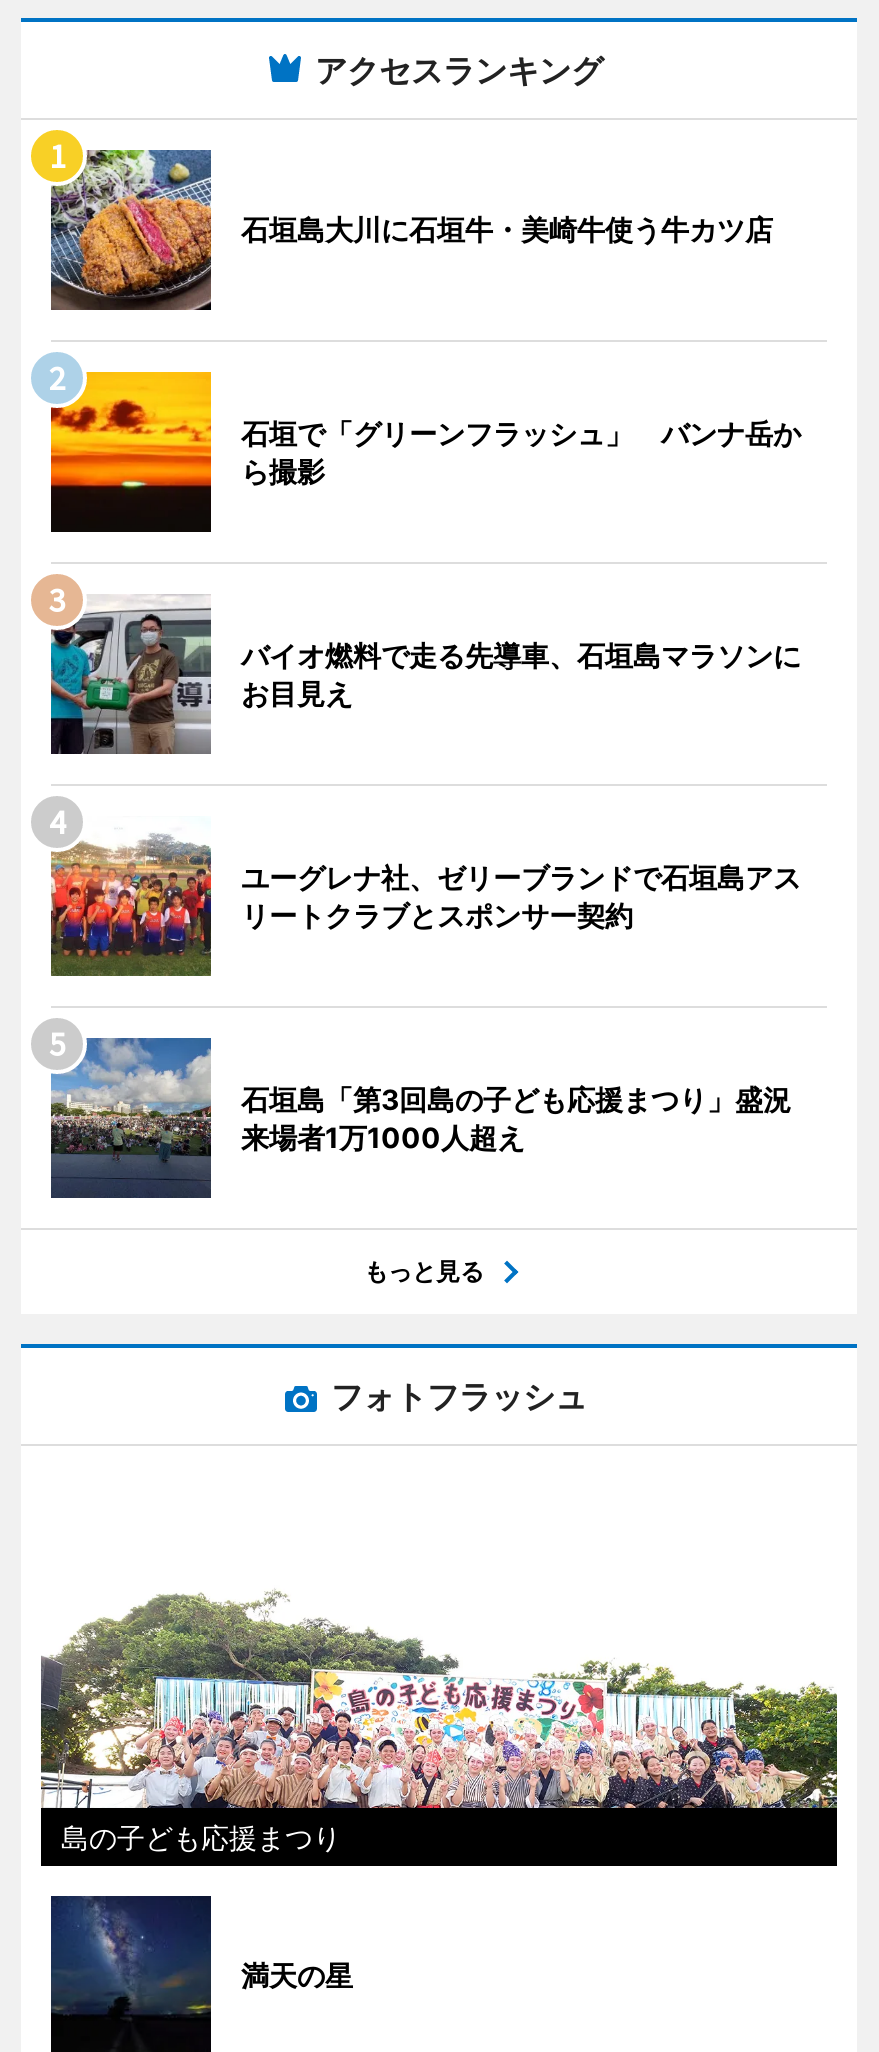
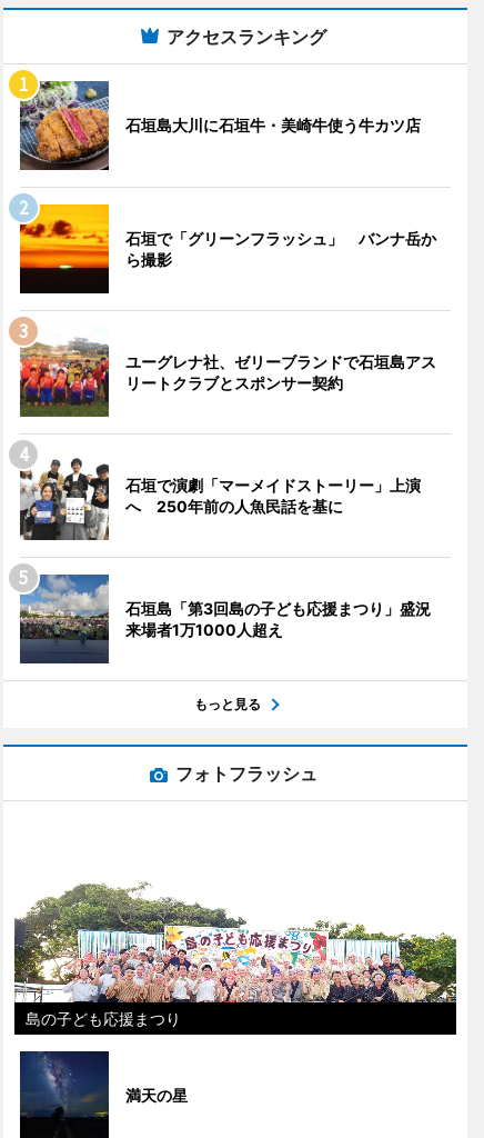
[49,596,801,754] [image] | バイオ燃料で走る先導車、石垣島マラソンに | お目見え -> none
moved [41,802,801,978] -> [14,320,436,418]: [image] | ユーグレナ社、ゼリーブランドで石垣島アス | リートクラブとスポンサー契約
none -> [20,457,421,540] [image] | 石垣で演劇「マーメイドストーリー」上演 | へ 250年前の人魚民話を基に

